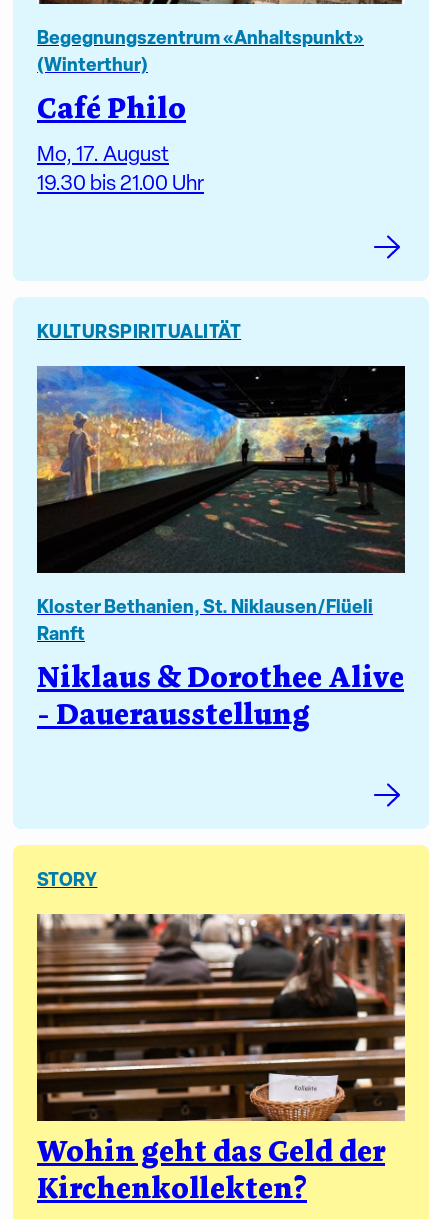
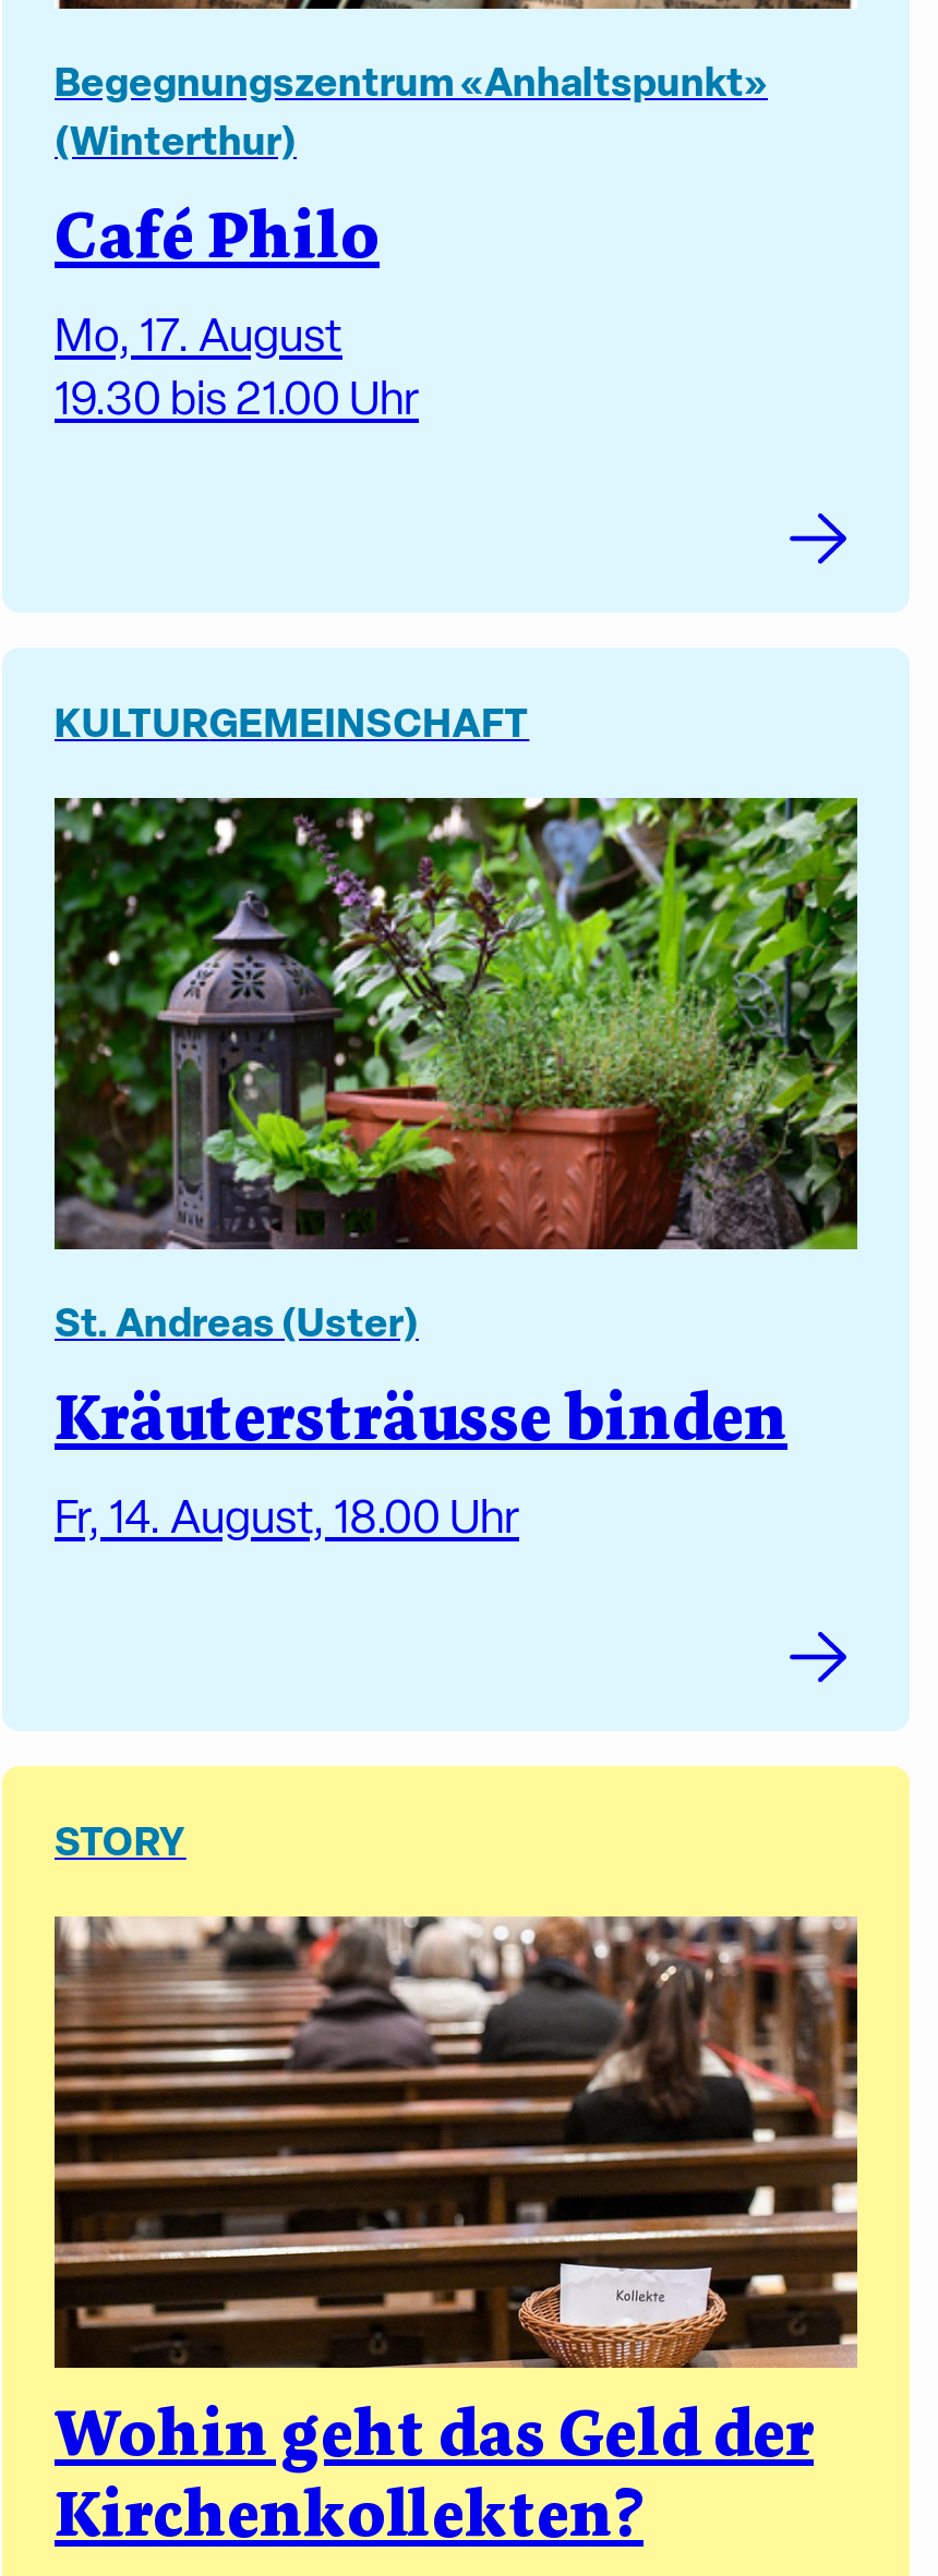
[37,319,241,344] KULTURSPIRITUALITÄT -> [55,696,529,750] KULTURGEMEINSCHAFT
[36,365,406,735] [image] | Kloster Bethanien, St. Niklausen/Flüeli | Ranft | Niklaus & Dorothee Alive | - Dauerausstellung -> [52,796,859,1546] [image] | St. Andreas (Uster) | Kräutersträusse binden | Fr, 14. August, 18.00 Uhr

